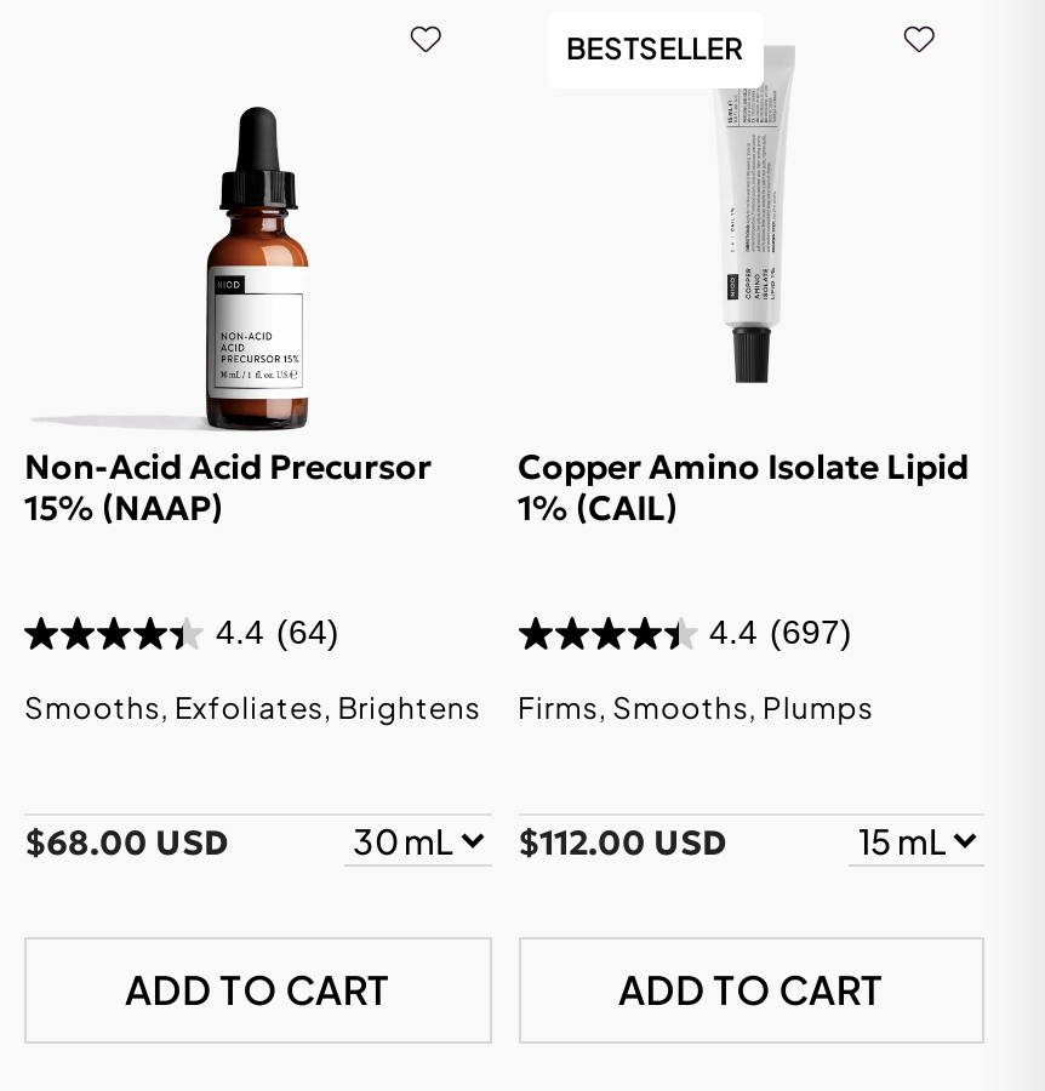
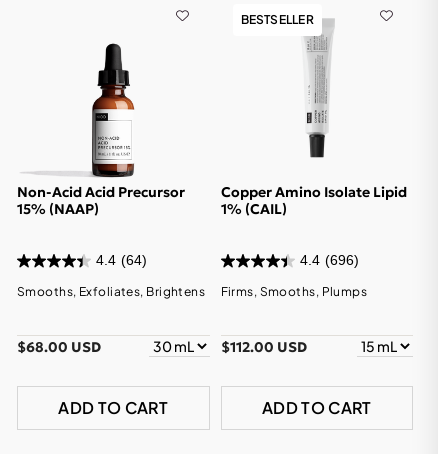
[709,613,852,651] 4.4 (697) -> [299,252,358,268] 4.4 (696)

